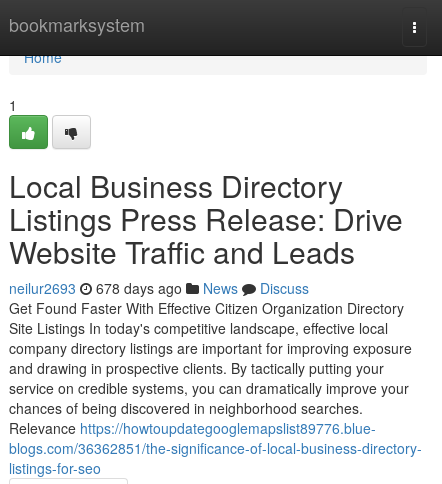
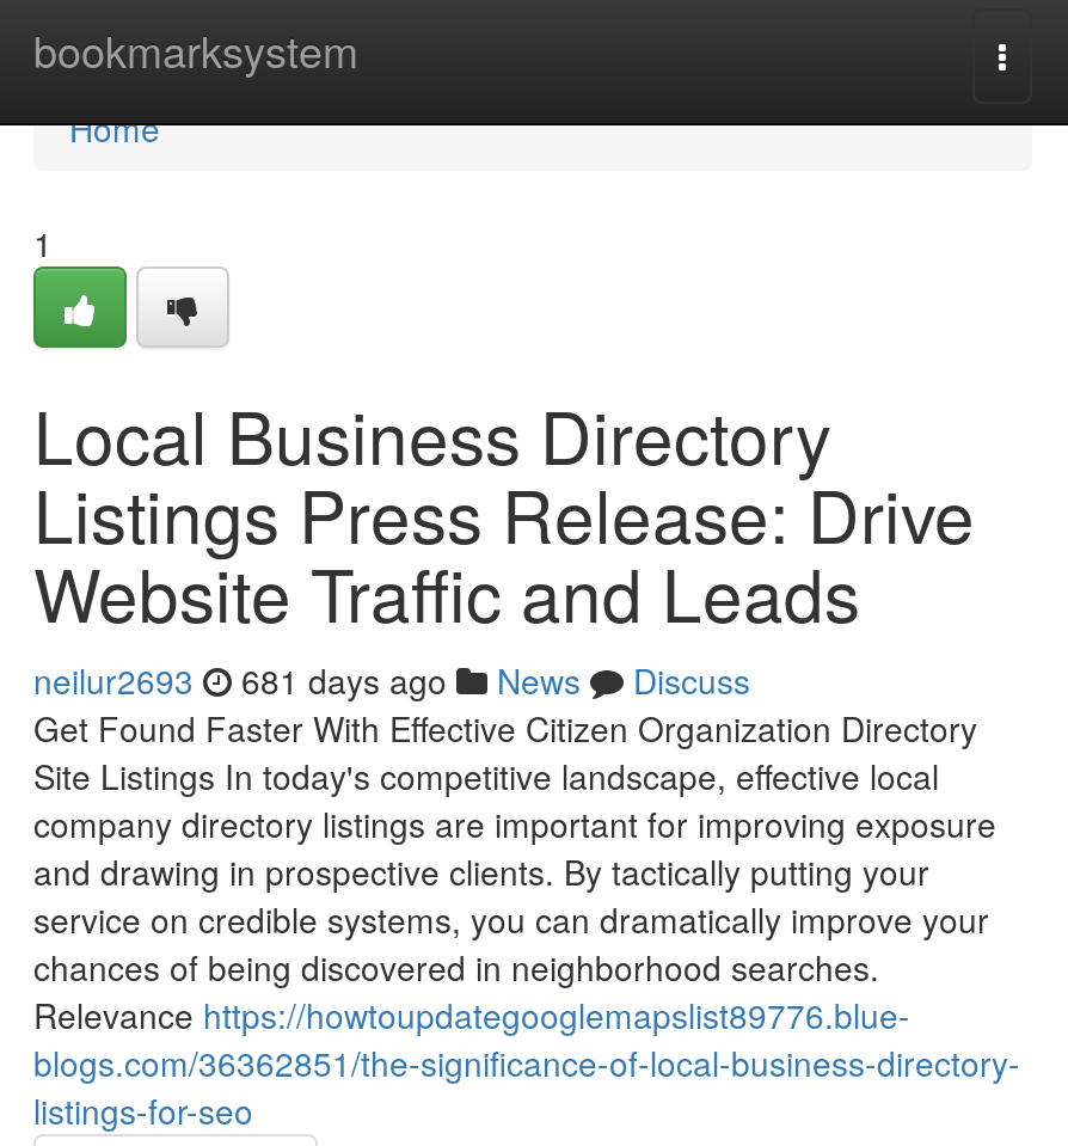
[9,278,309,298] neilur2693 678 days ago News Discuss -> [33,656,750,704] neilur2693 681 days ago News Discuss

